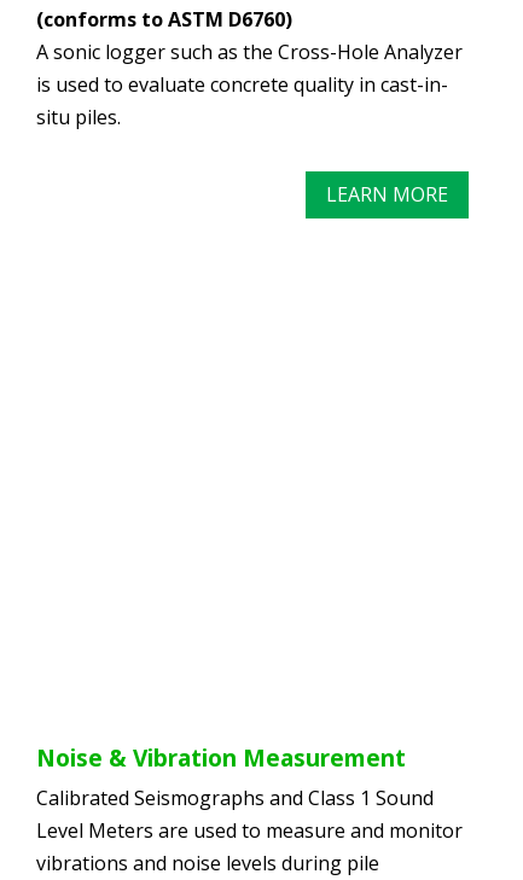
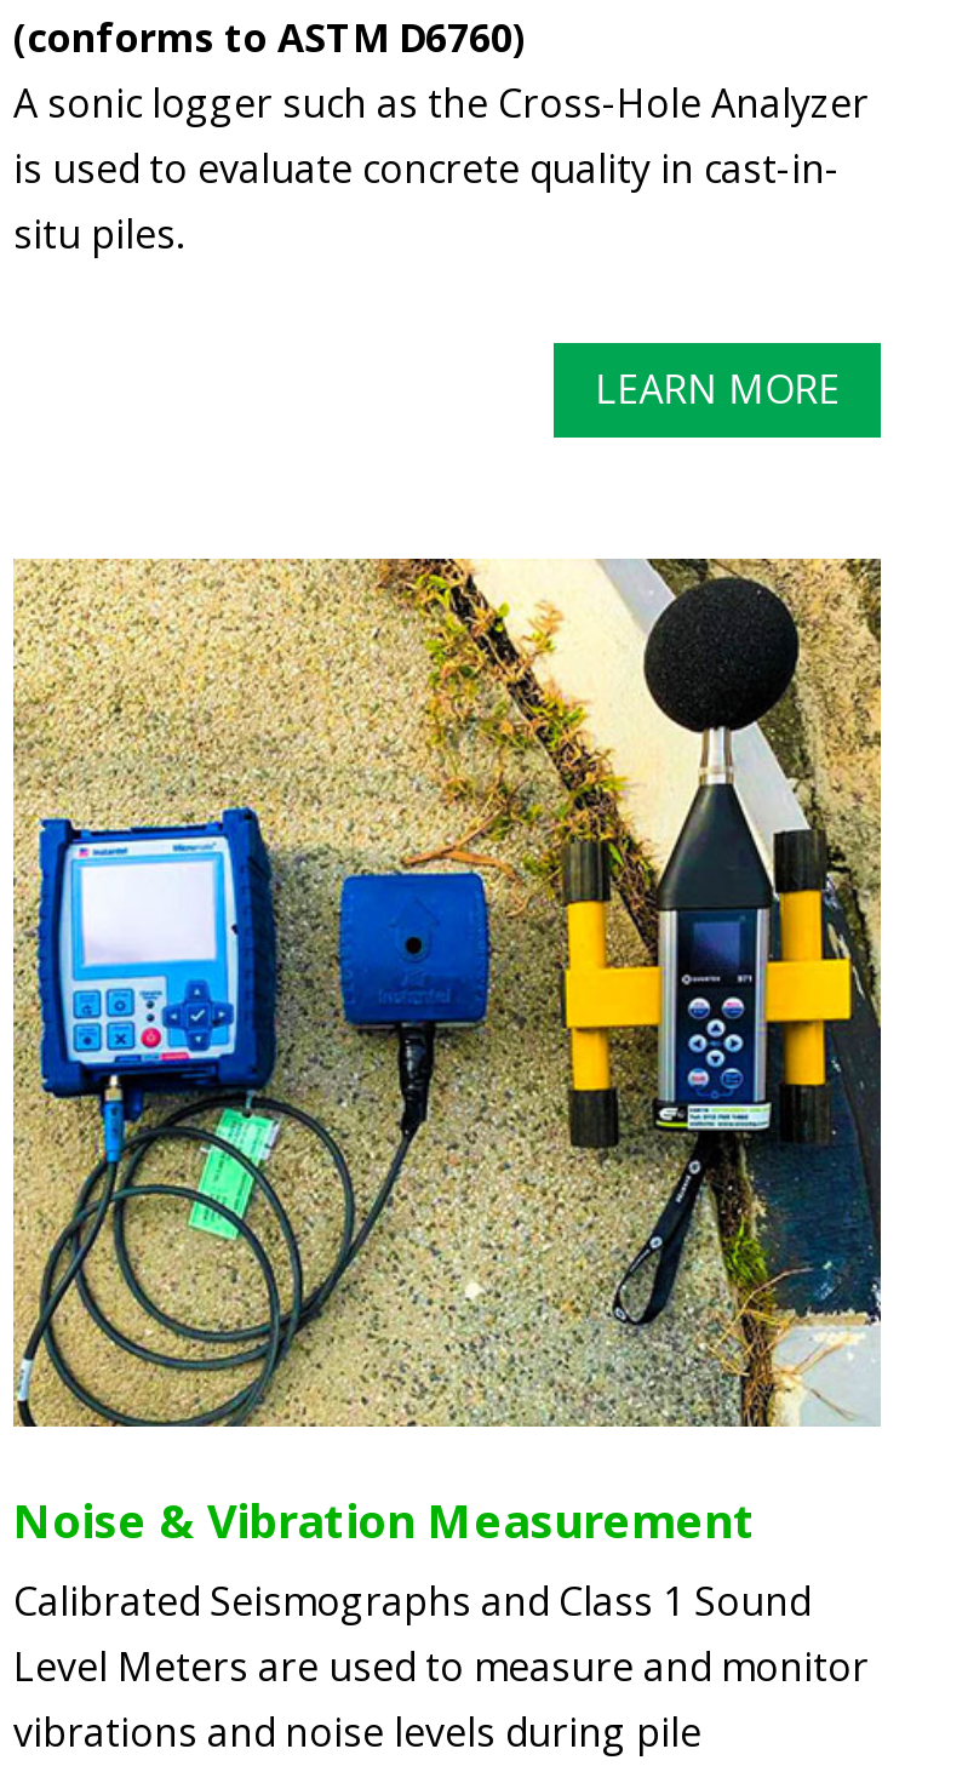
none -> [11,556,883,1429] [image]

